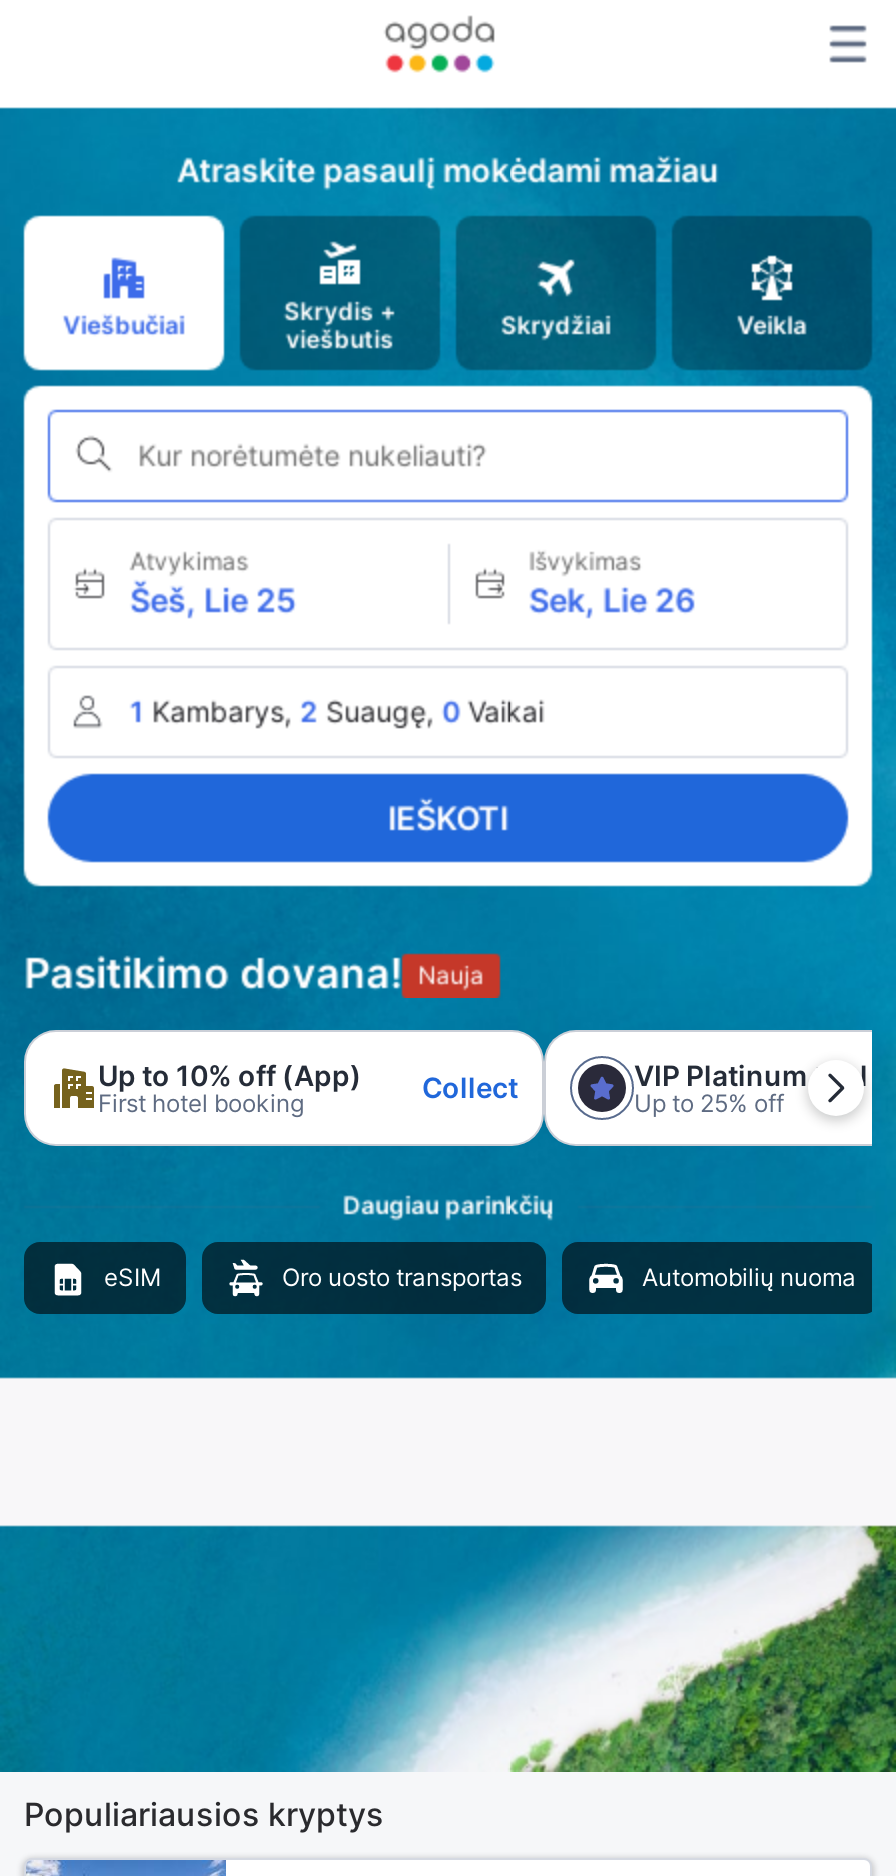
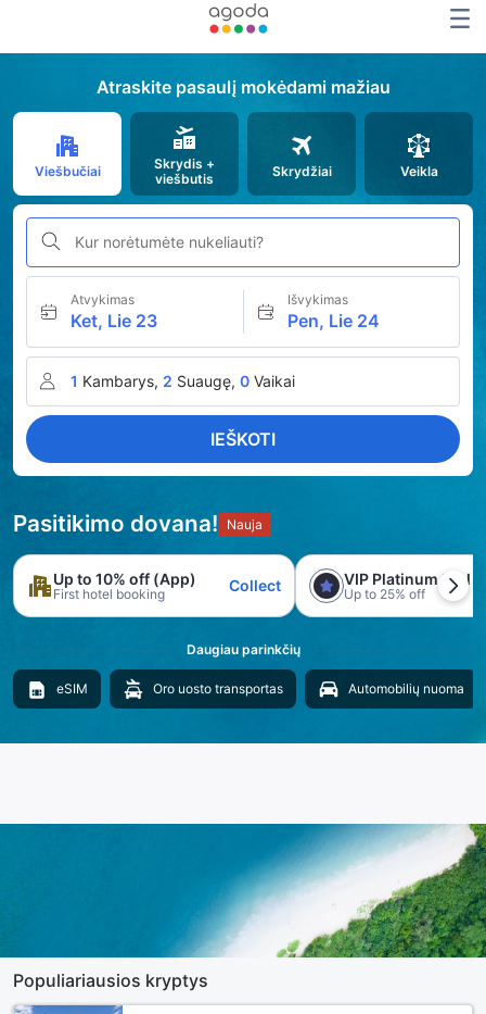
[130,580,296,620] Šeš, Lie 25 -> [71,310,157,331] Ket, Lie 23
[529,580,695,620] Sek, Lie 26 -> [287,310,379,331] Pen, Lie 24

